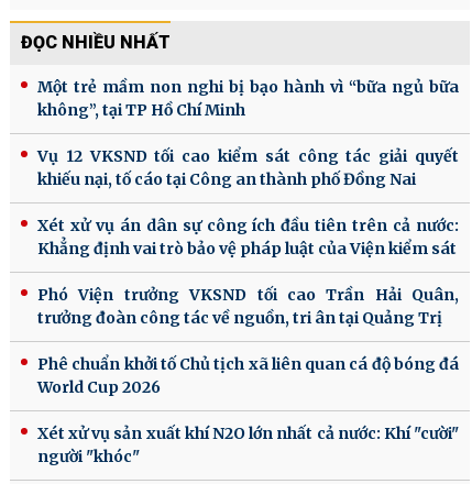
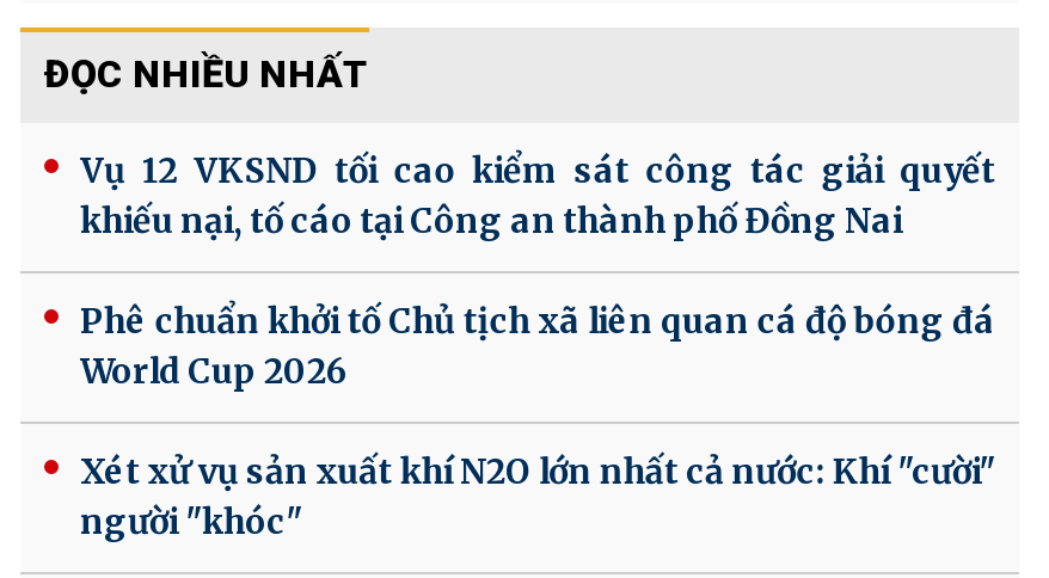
[37,77,459,120] Một trẻ mầm non nghi bị bạo hành vì “bữa ngủ bữa | không”, tại TP Hồ Chí Minh -> none
[37,216,459,328] Xét xử vụ án dân sự công ích đầu tiên trên cả nước: | Khẳng định vai trò bảo vệ pháp luật của Viện kiểm sát | Phó Viện trưởng VKSND tối cao Trần Hải Quân, | trưởng đoàn công tác về nguồn, tri ân tại Quảng Trị -> none

